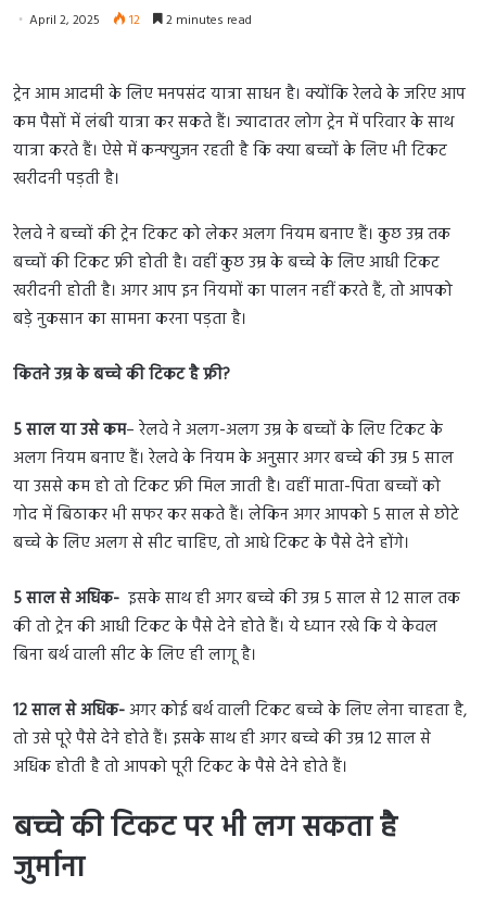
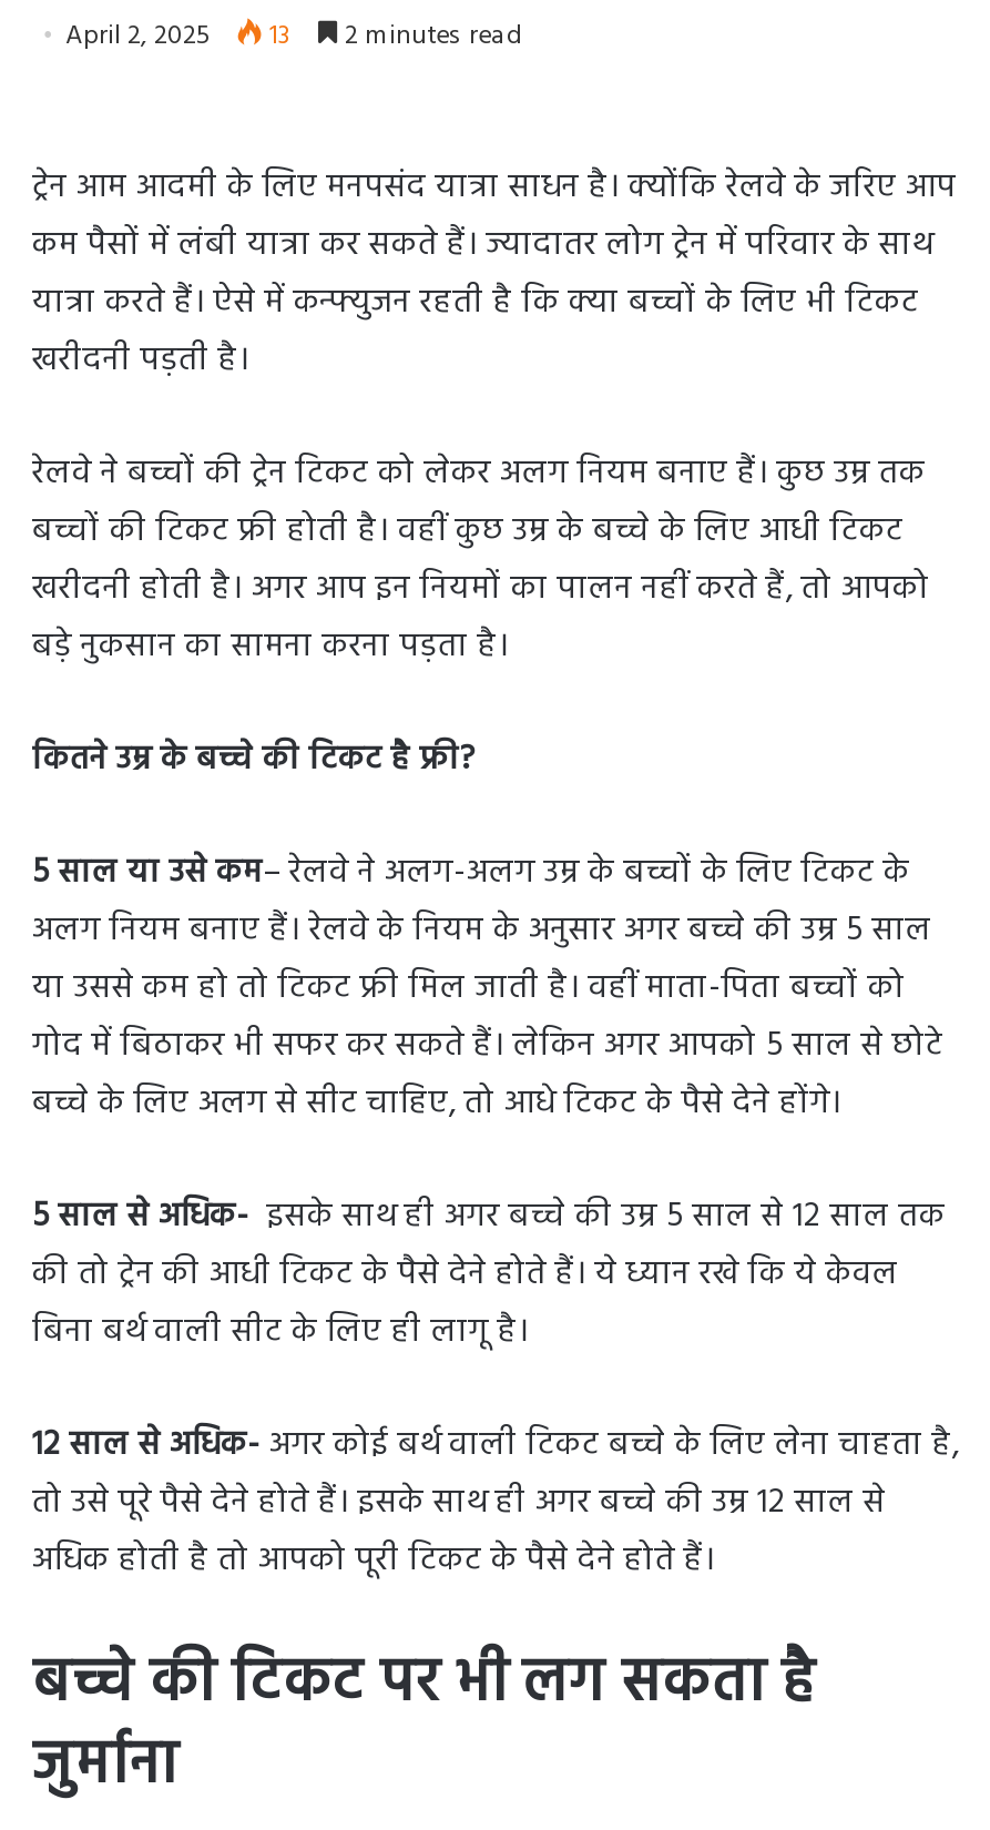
[29,10,252,32] April 2, 2025 12 2 minutes read -> [65,14,520,59] April 2, 2025 13 2 minutes read

